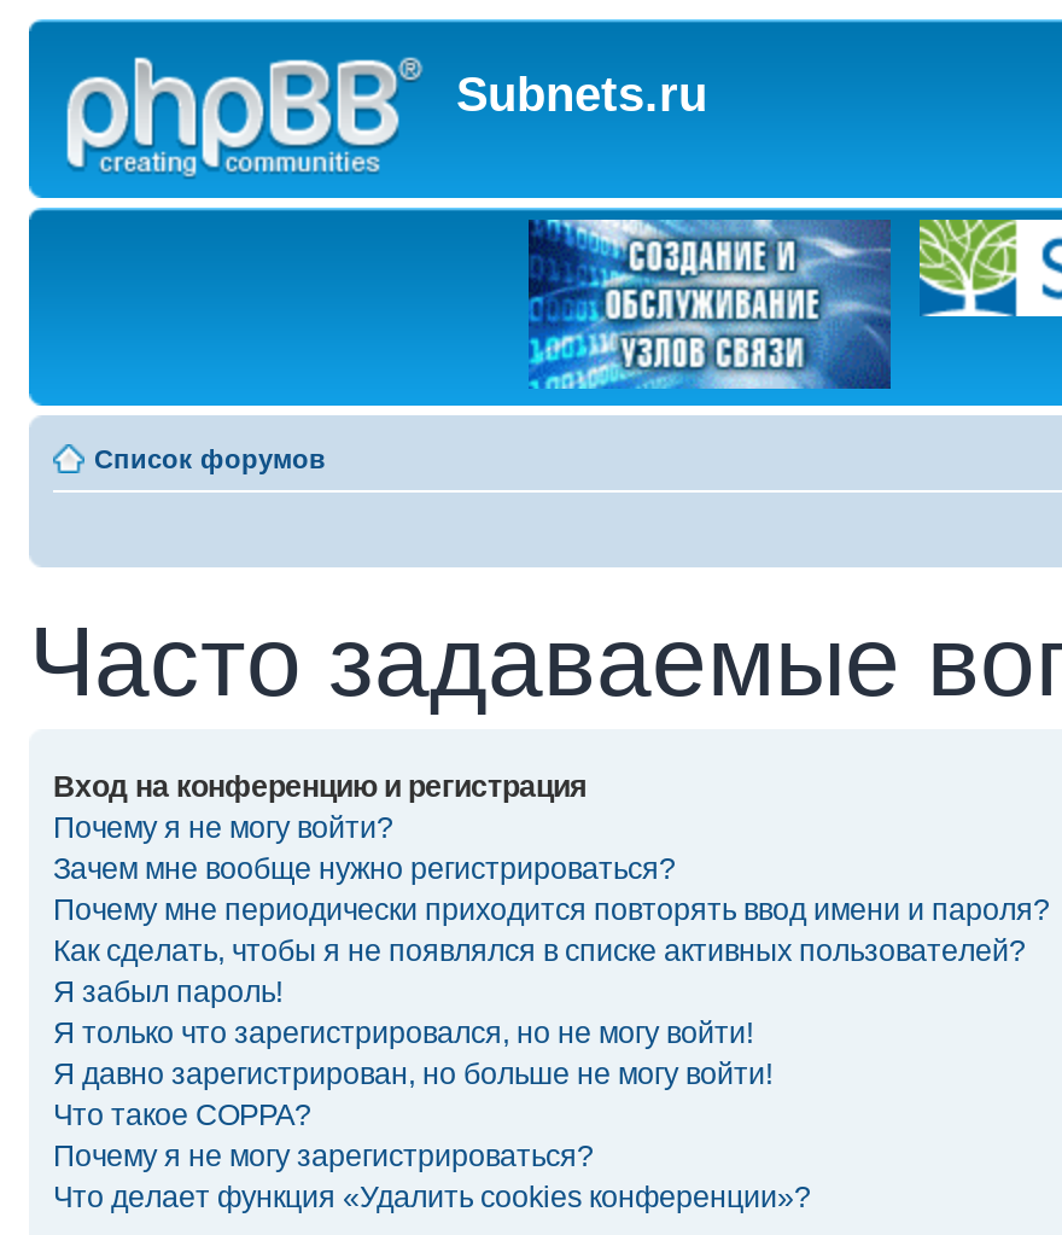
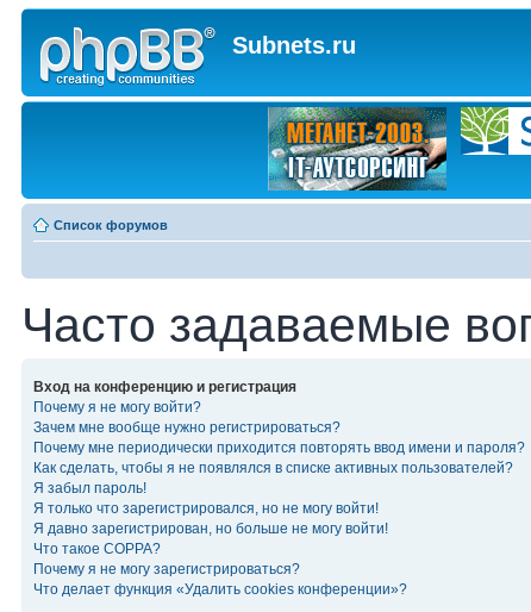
[526,217,891,391] [image] -> [267,106,448,192] [image]

